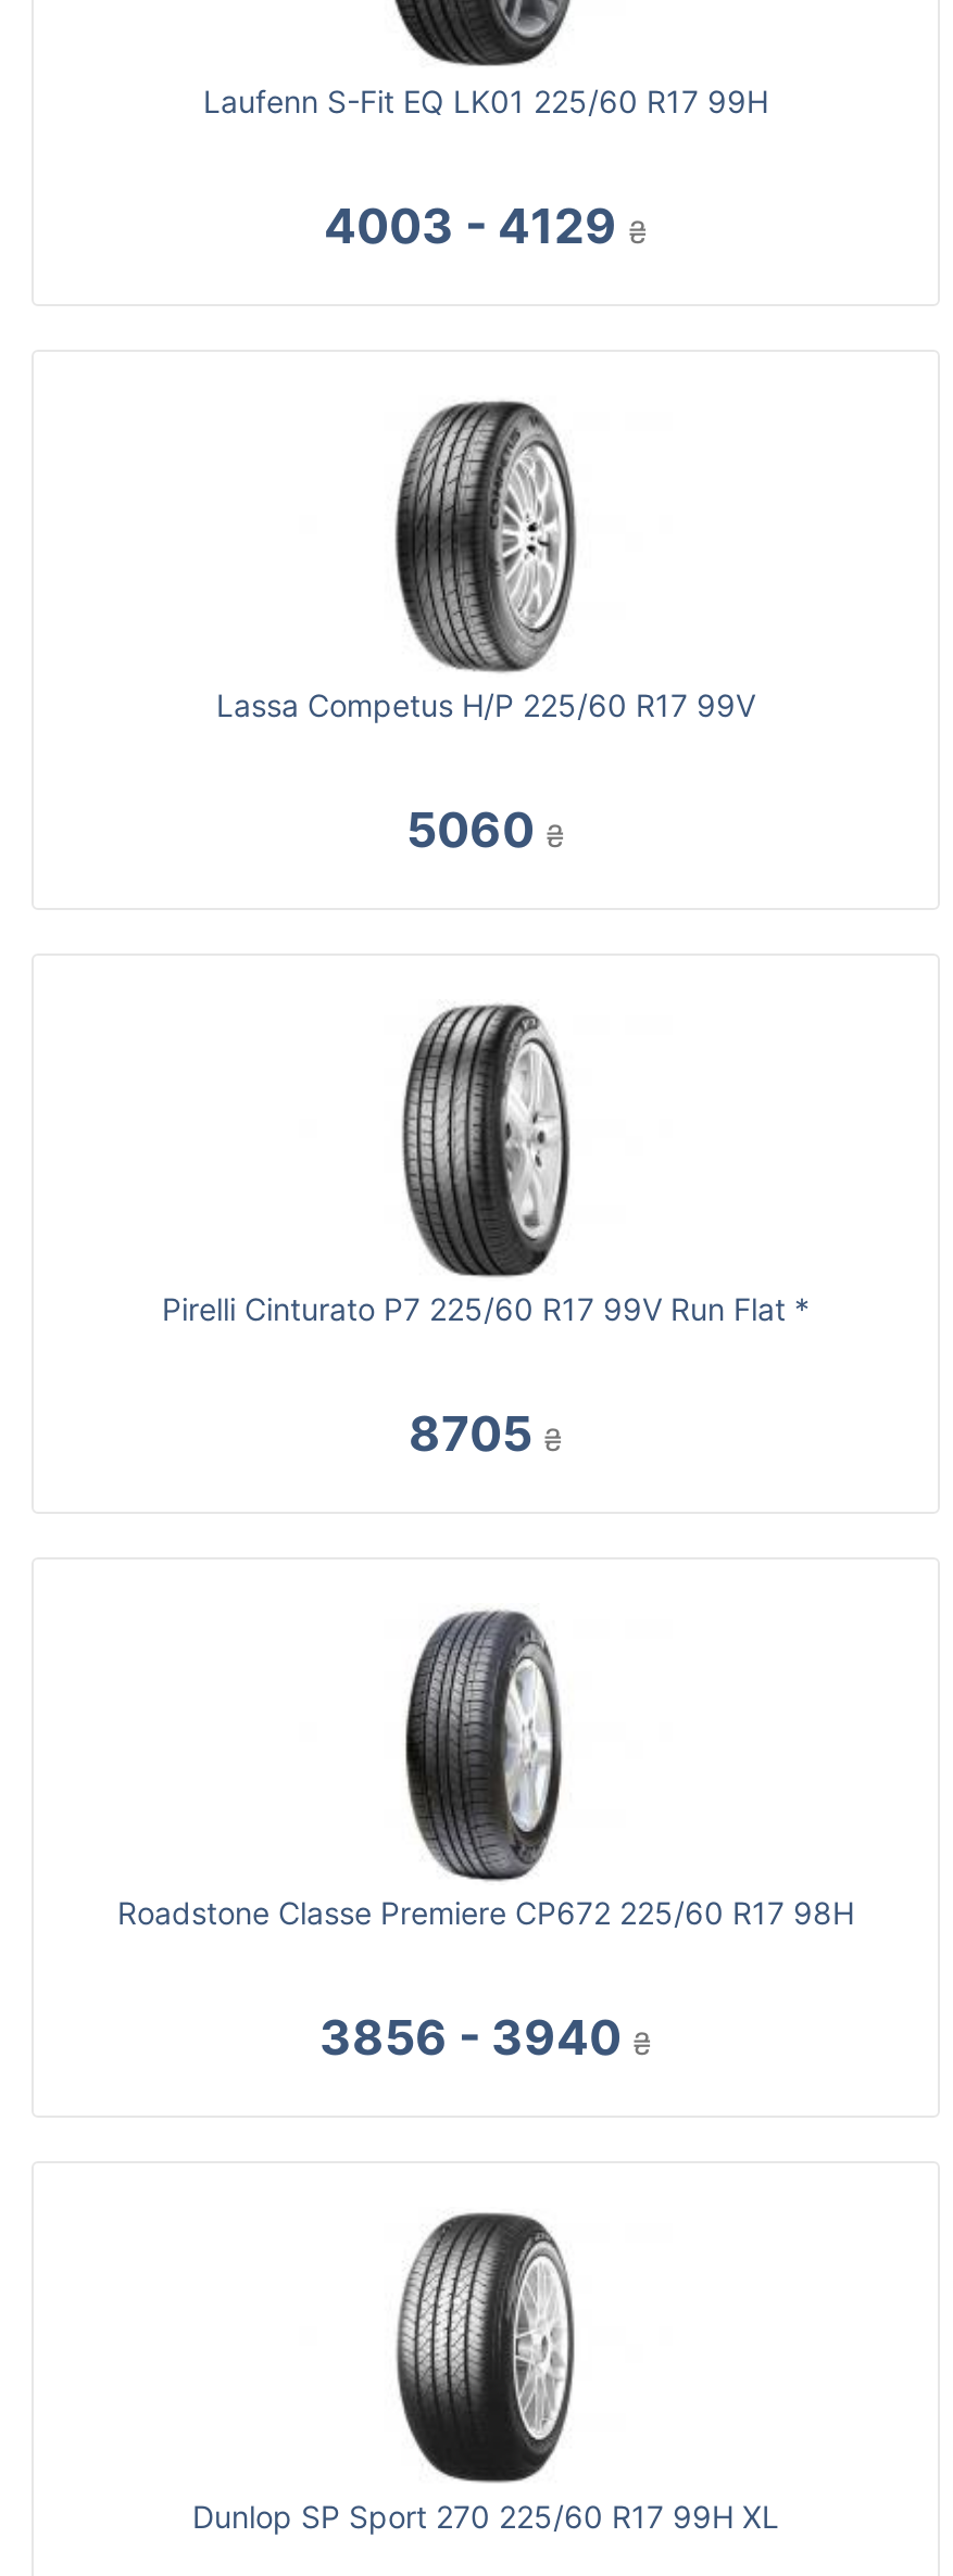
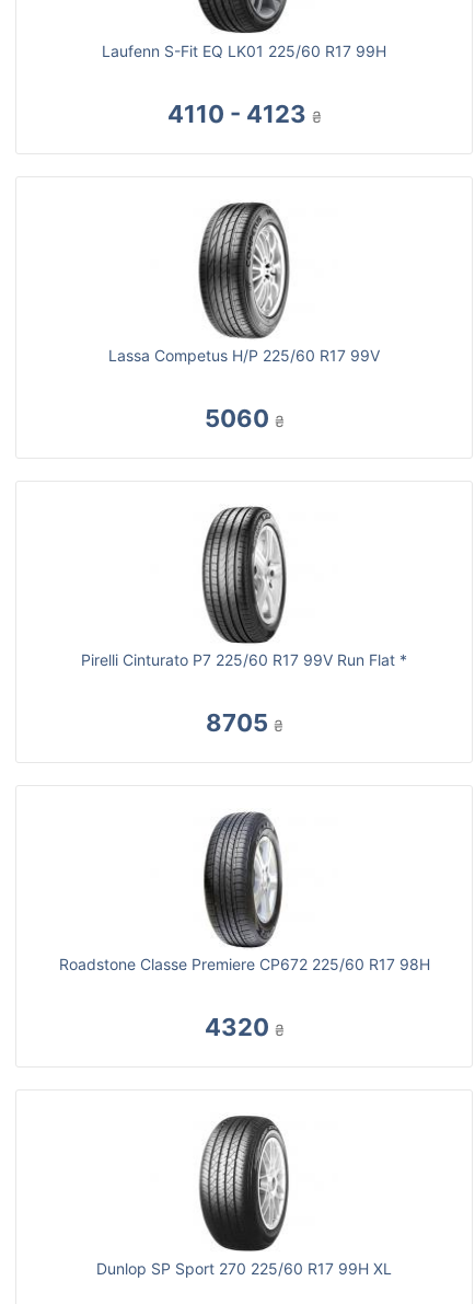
[324,198,648,254] 4003 - 4129 ₴ -> [167,100,321,128] 4110 - 4123 ₴
[319,2009,652,2066] 3856 - 3940 ₴ -> [204,1013,284,1041] 4320 ₴

